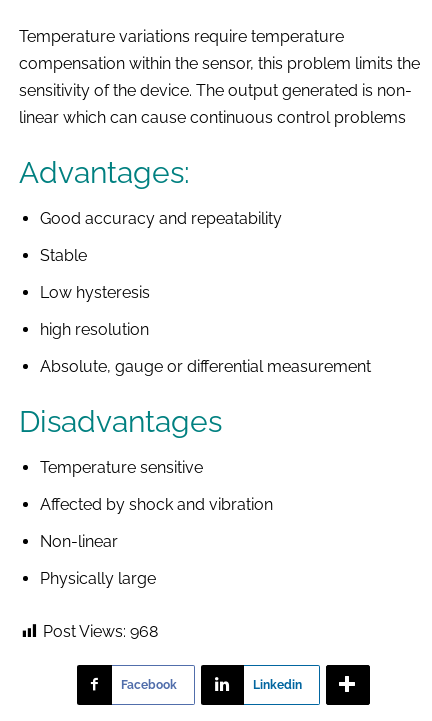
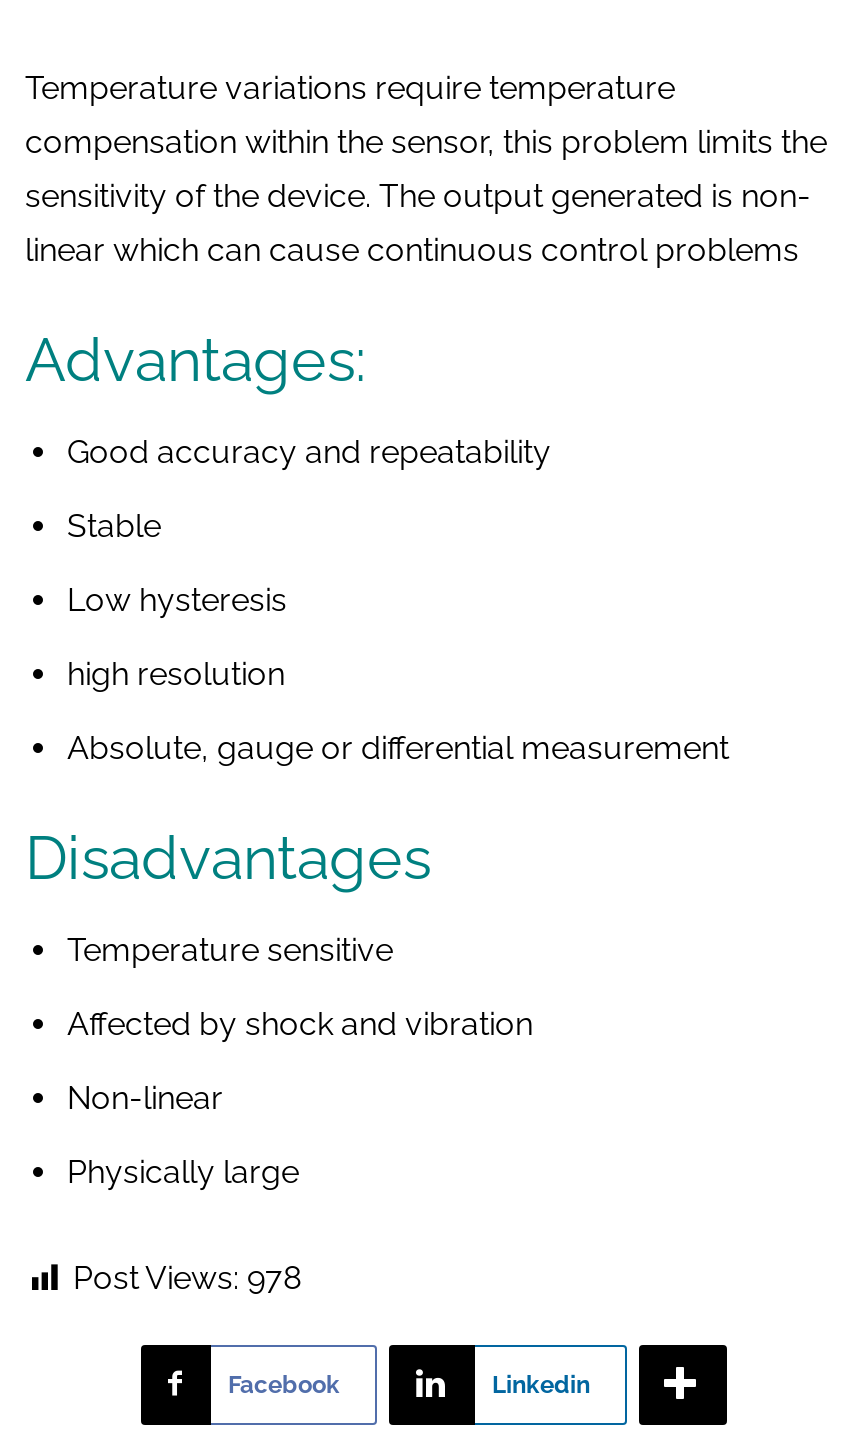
[43,622,158,641] Post Views: 968 -> [73,1259,301,1297] Post Views: 978

